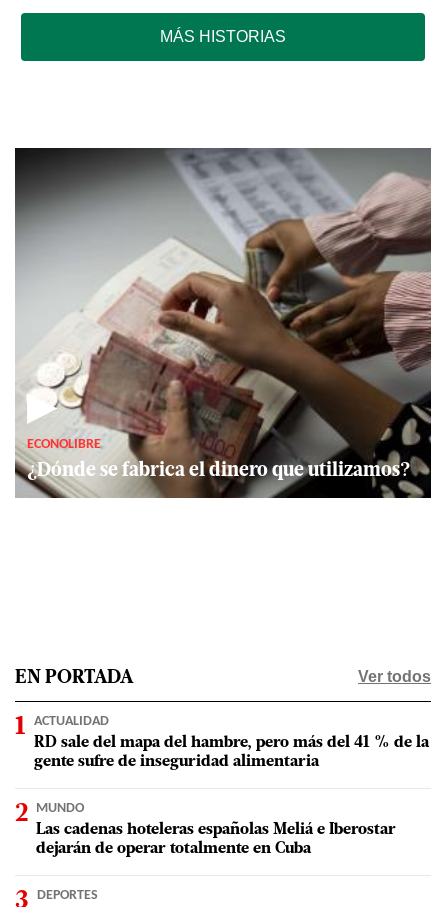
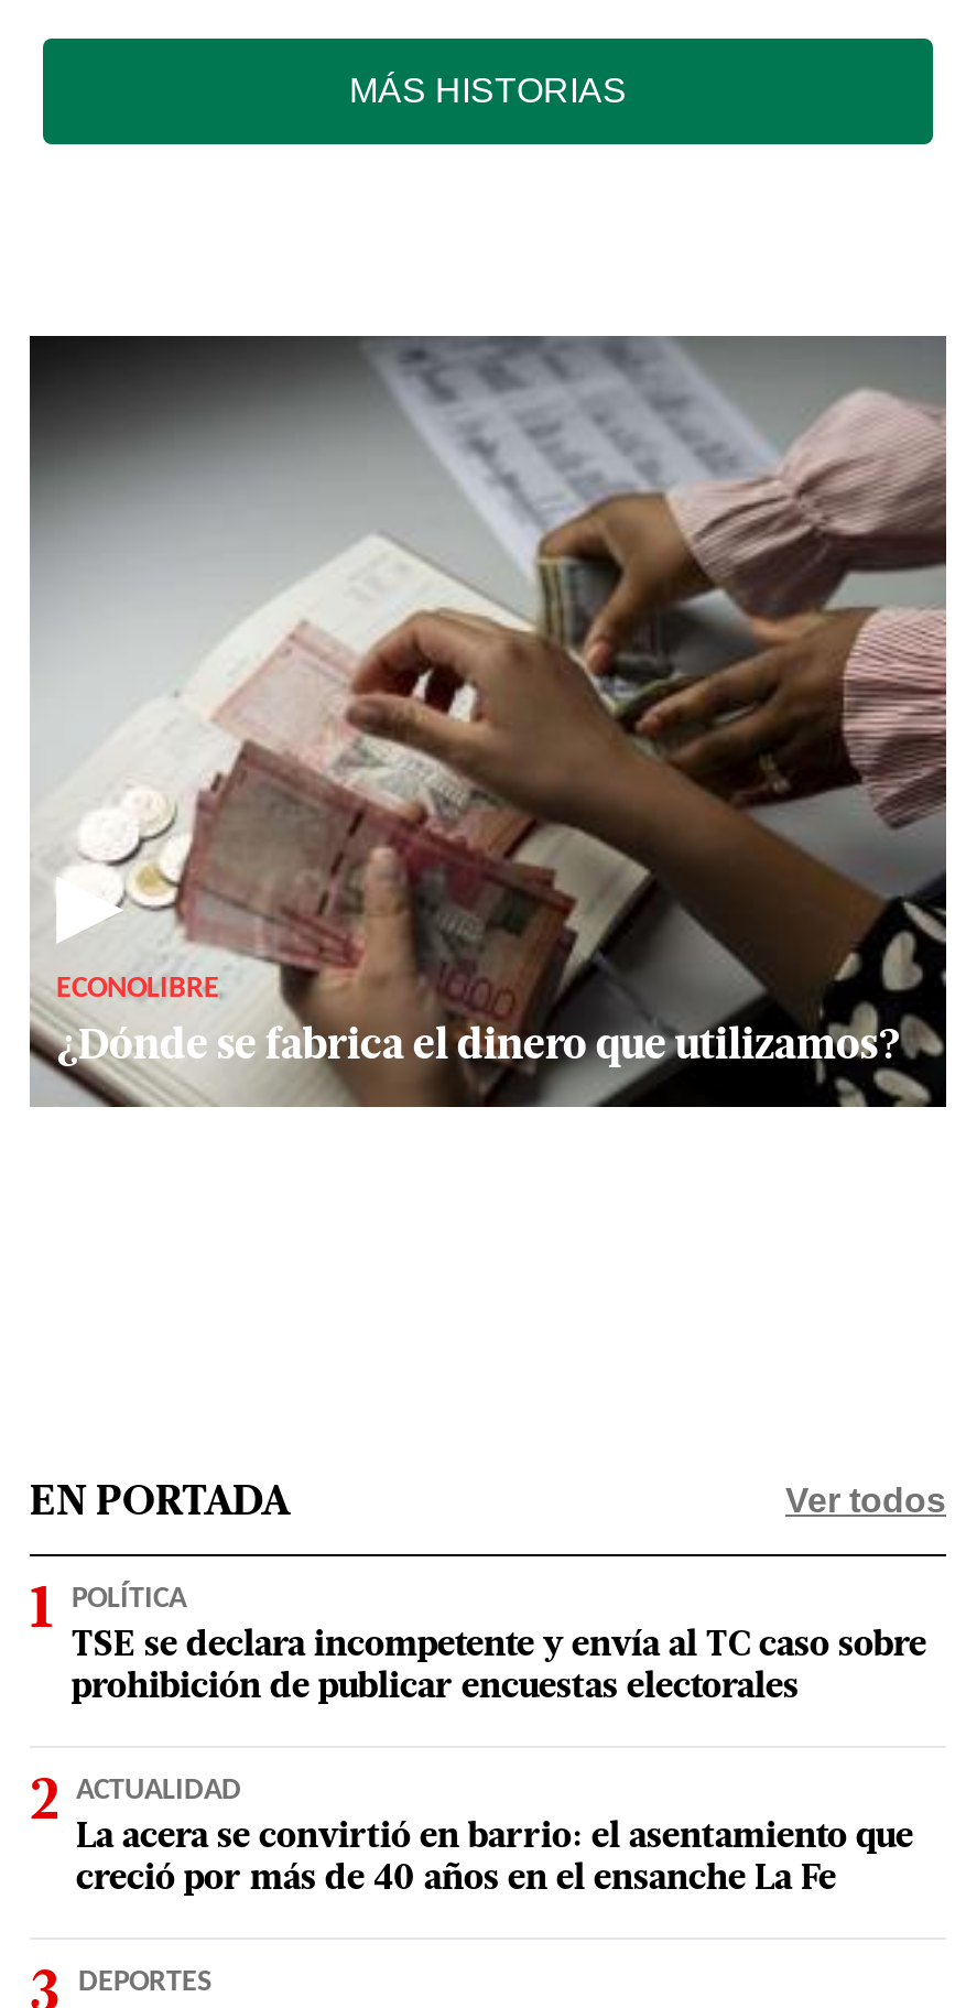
none -> [72,1583,926,1706] POLÍTICA | TSE se declara incompetente y envía al TC caso sobre | prohibición de publicar encuestas electorales
moved [34,714,109,729] -> [76,1775,241,1808]: ACTUALIDAD
[34,735,429,857] RD sale del mapa del hambre, pero más del 41 % de la | gente sufre de inseguridad alimentaria | MUNDO | Las cadenas hoteleras españolas Meliá e Iberostar | dejarán de operar totalmente en Cuba -> [76,1821,913,1898] La acera se convirtió en barrio: el asentamiento que | creció por más de 40 años en el ensanche La Fe

